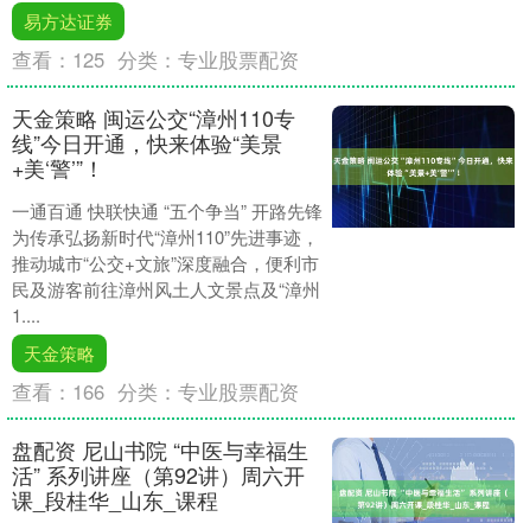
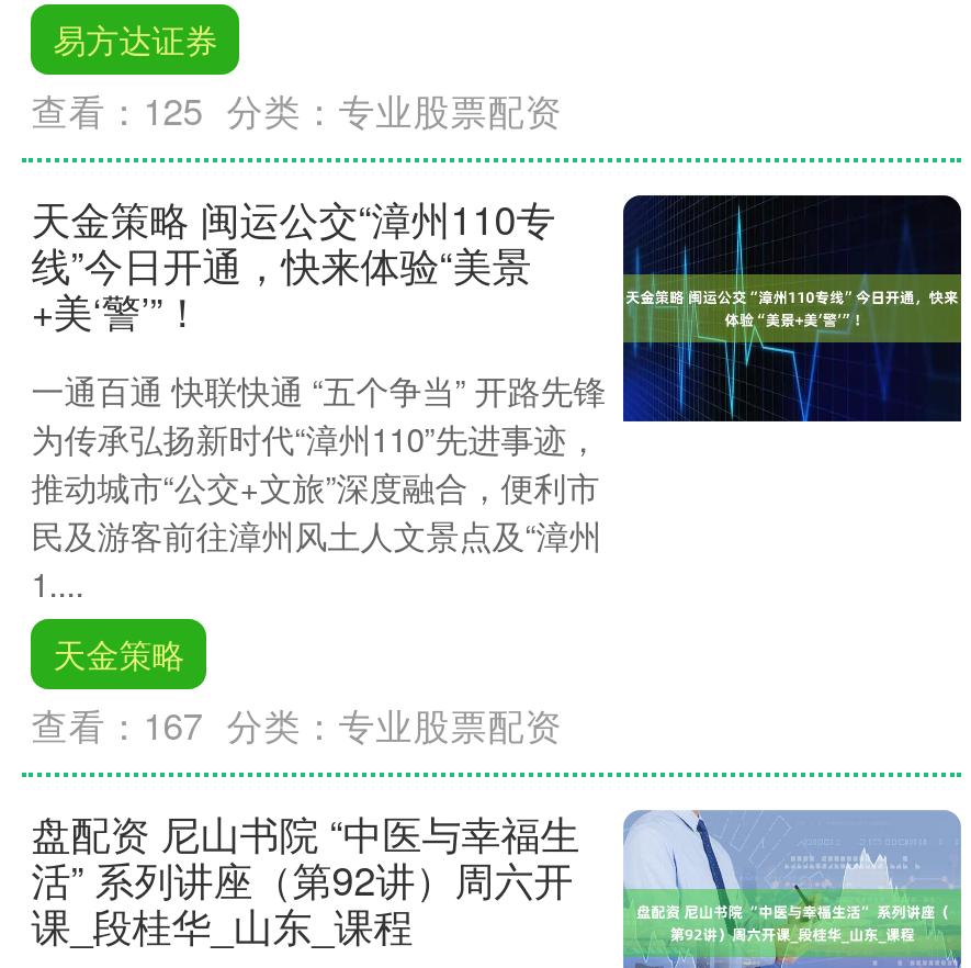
[12,377,299,406] 查看：166 分类：专业股票配资 -> [31,698,562,751] 查看：167 分类：专业股票配资

